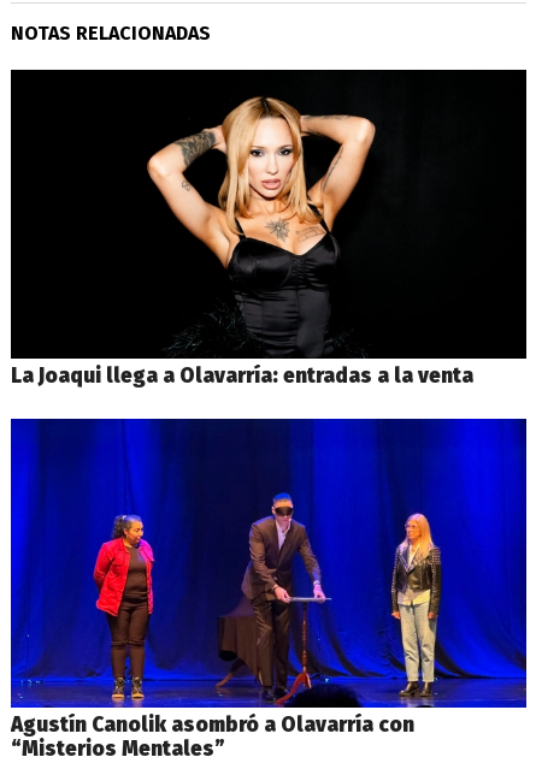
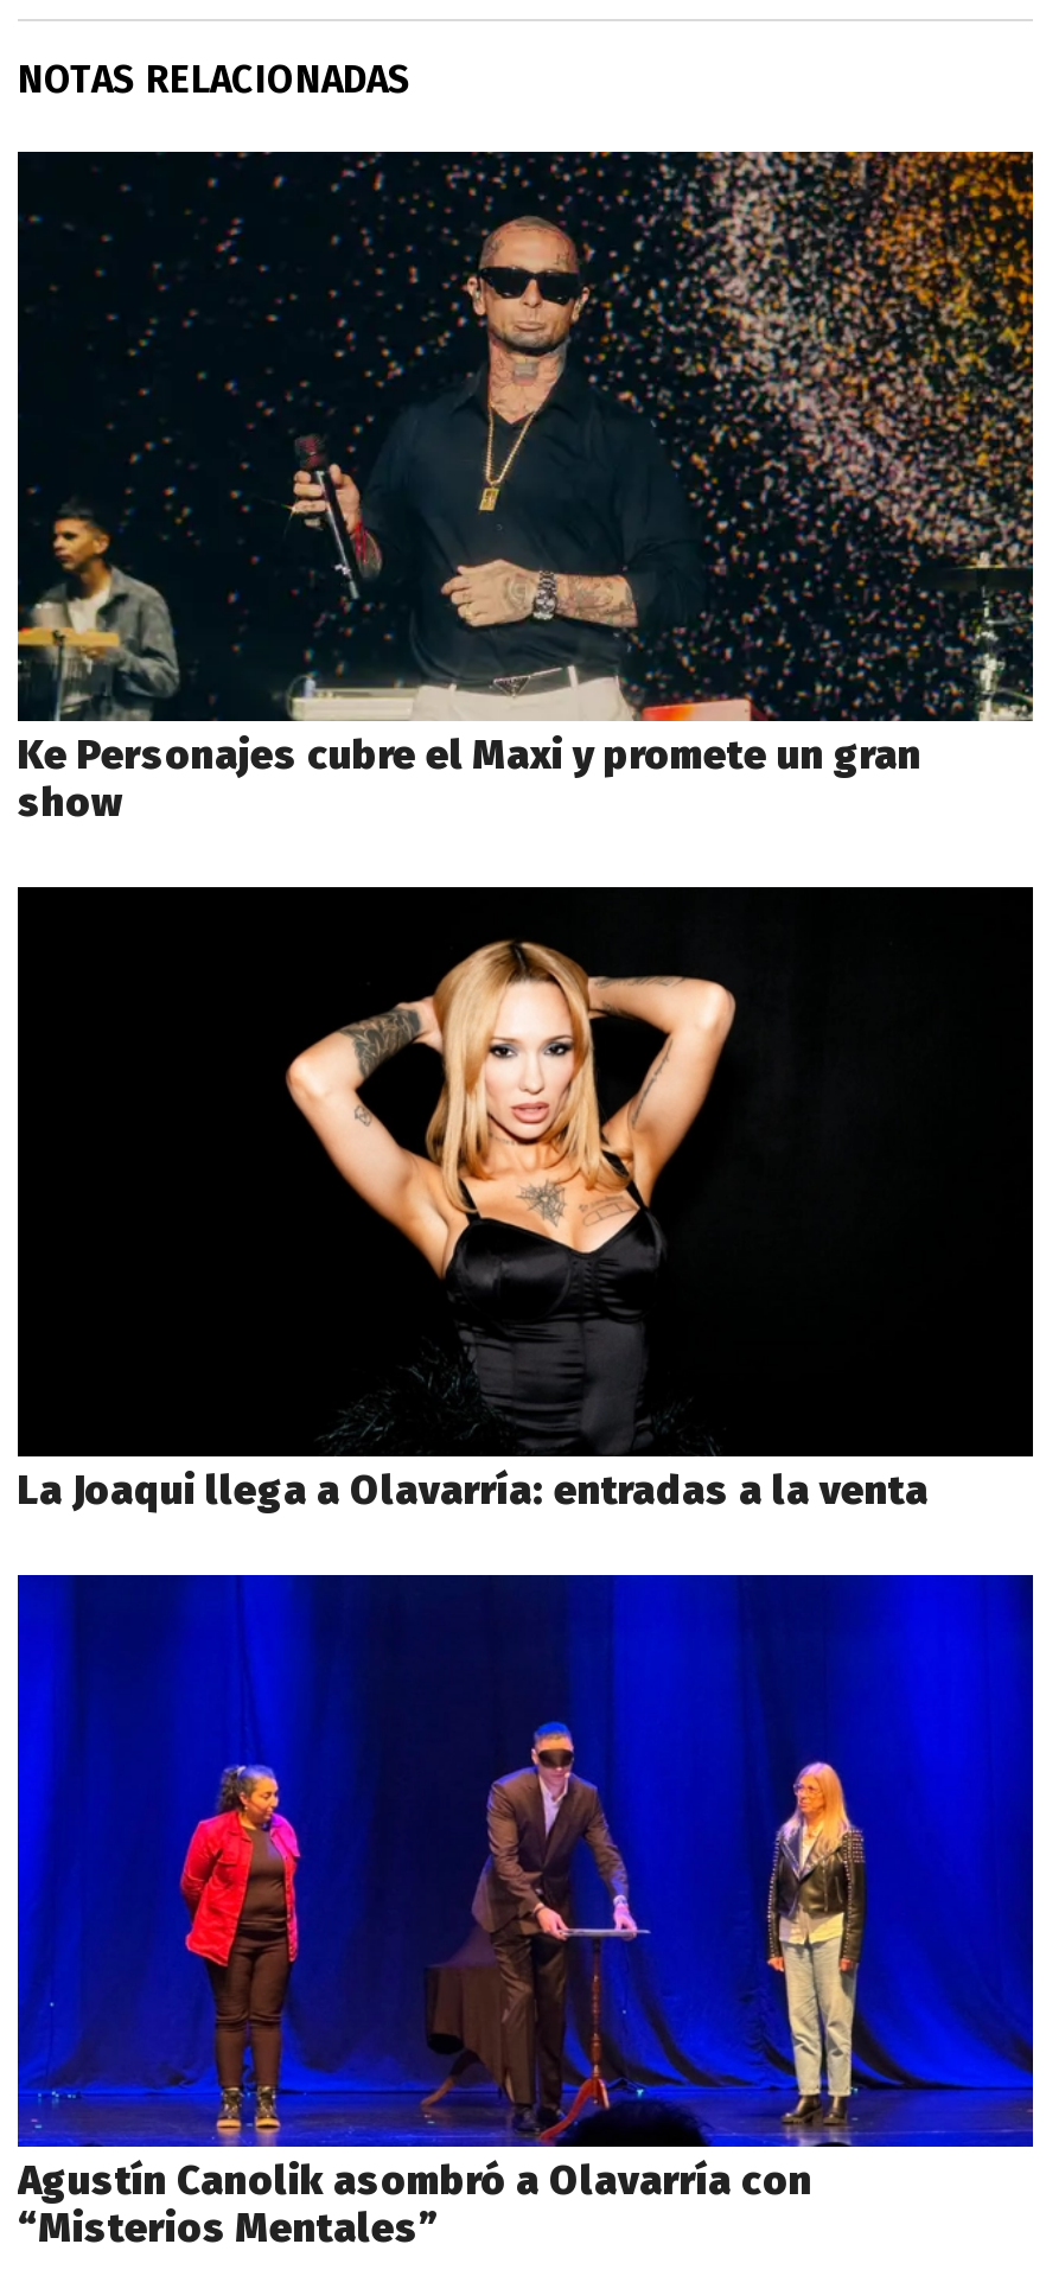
none -> [15,149,1035,828] [image] | Ke Personajes cubre el Maxi y promete un gran | show

